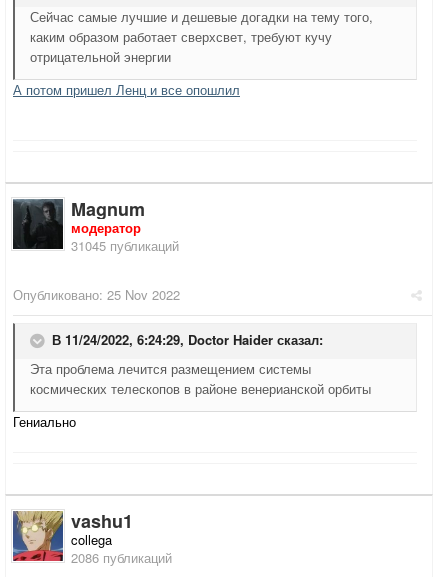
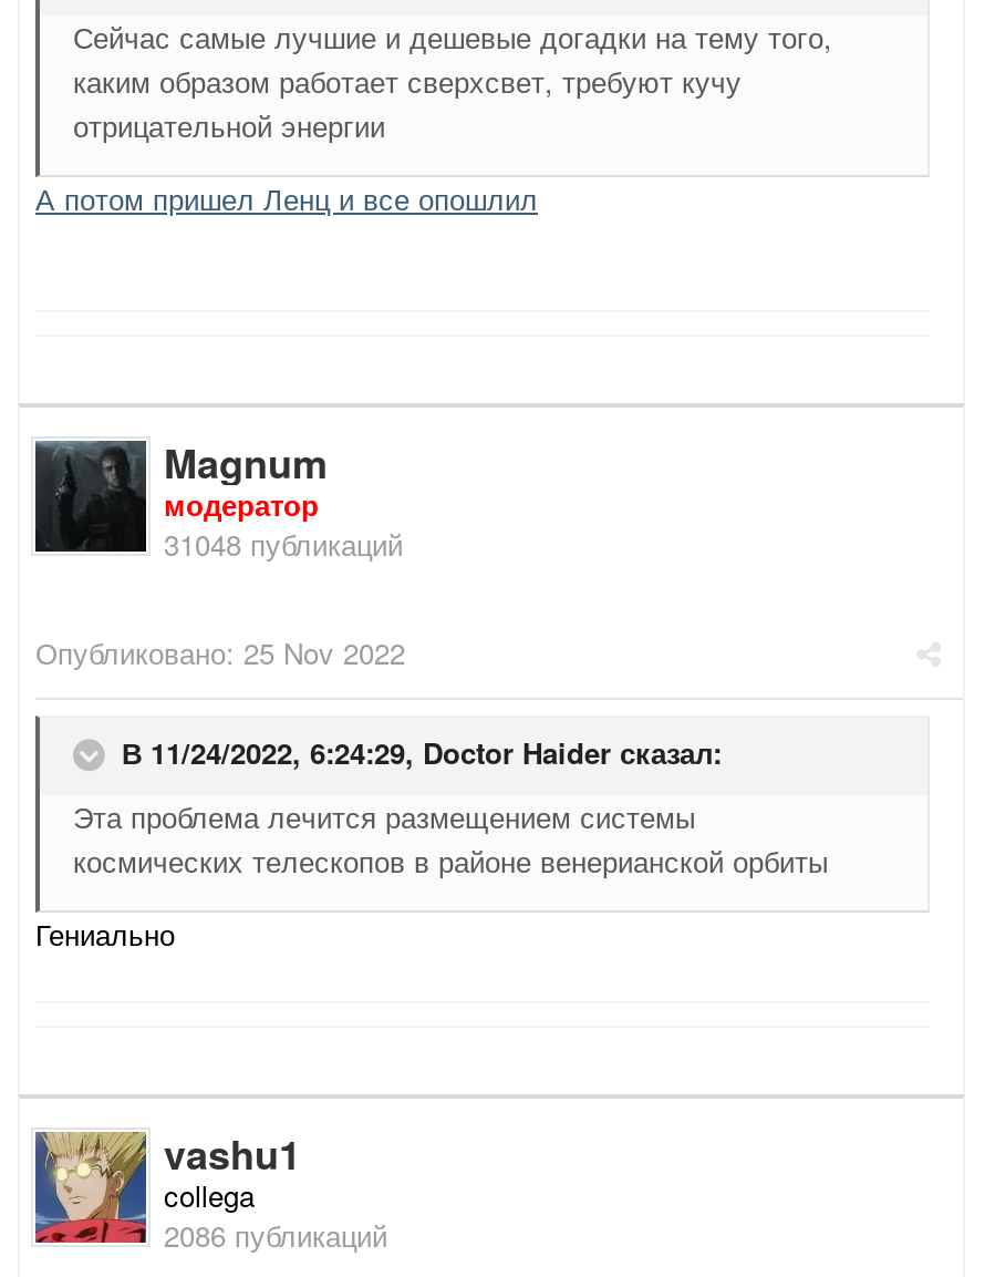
[71,236,179,255] 31045 публикаций -> [164,524,403,566] 31048 публикаций

